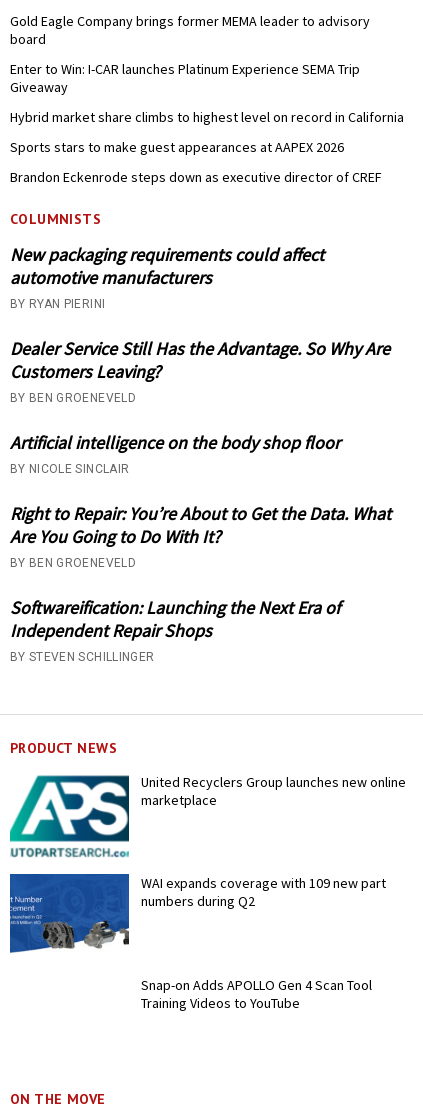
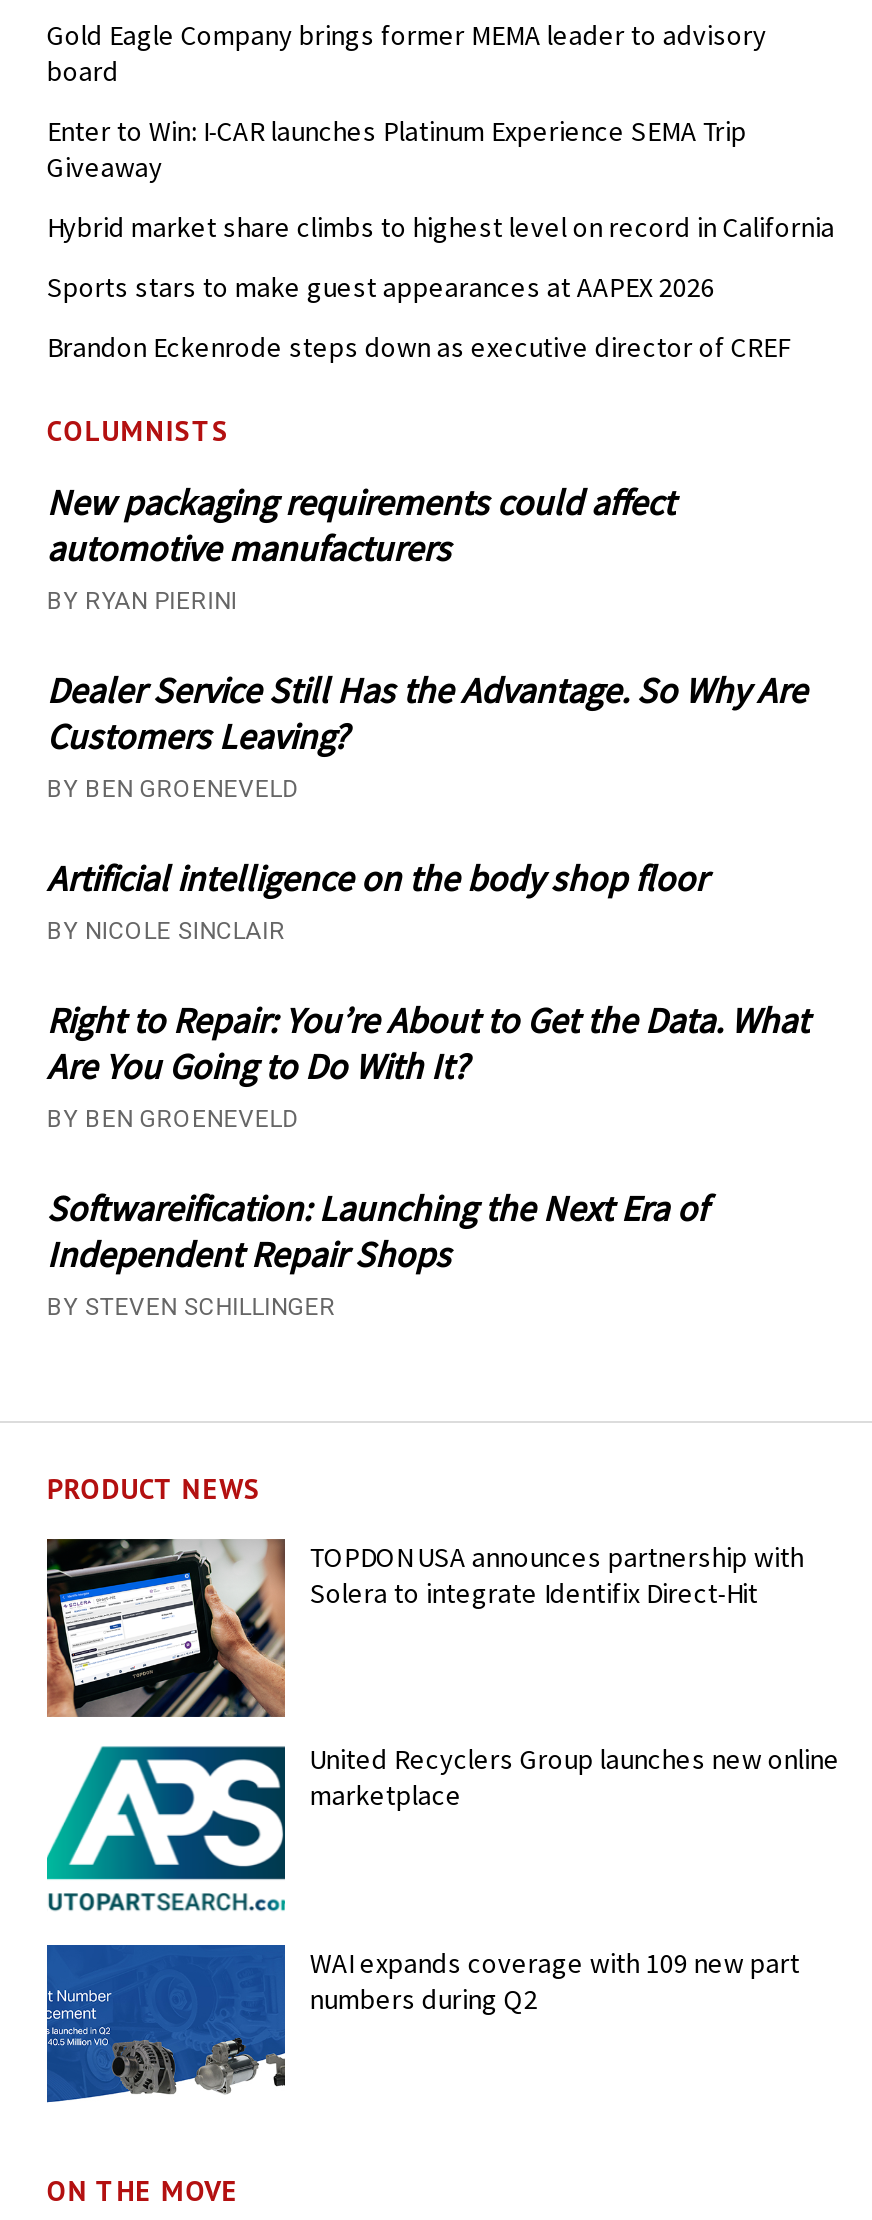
none -> [45,1537,804,1719] [image] | TOPDON USA announces partnership with | Solera to integrate Identifix Direct-Hit
moved [12,773,406,910] -> [51,1742,840,2017]: [image] | United Recyclers Group launches new online | marketplace | WAI expands coverage with 109 new part | numbers during Q2
moved [8,878,130,953] -> [43,1953,287,2103]: [image]
[141,976,372,1012] Snap-on Adds APOLLO Gen 4 Scan Tool | Training Videos to YouTube -> none

